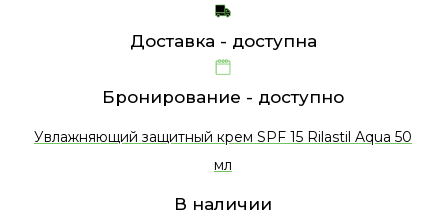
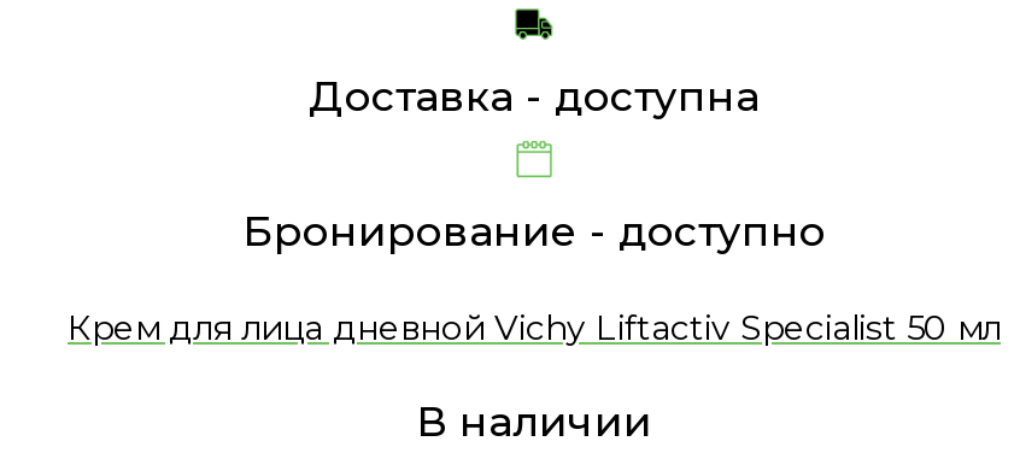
[34,128,412,174] Увлажняющий защитный крем SPF 15 Rilastil Aqua 50 | мл -> [68,306,1001,349] Крем для лица дневной Vichy Liftactiv Specialist 50 мл

